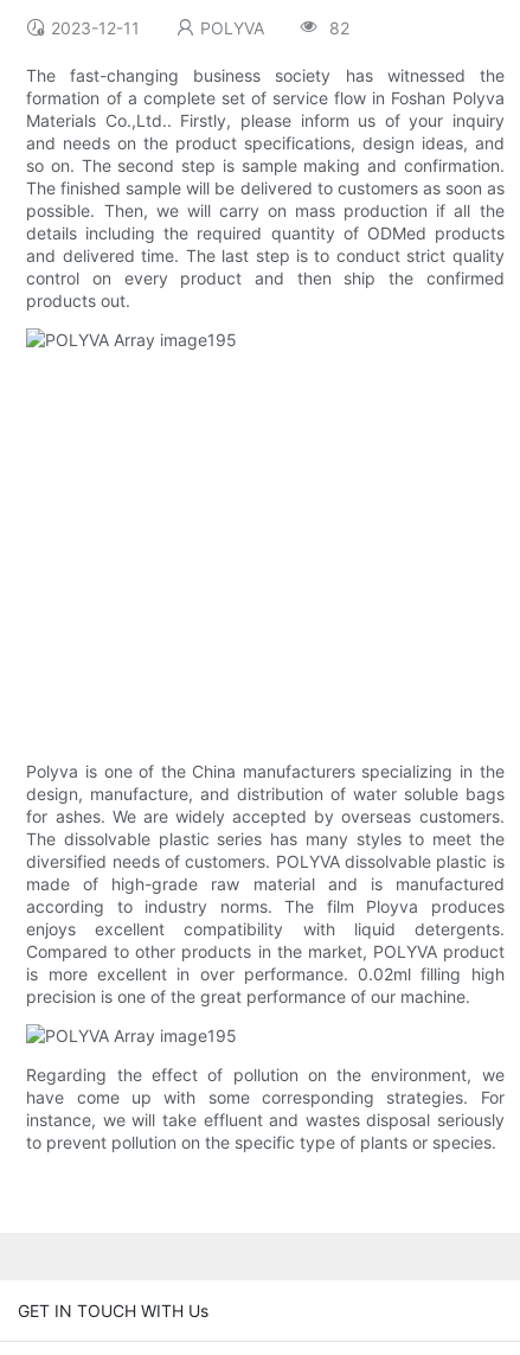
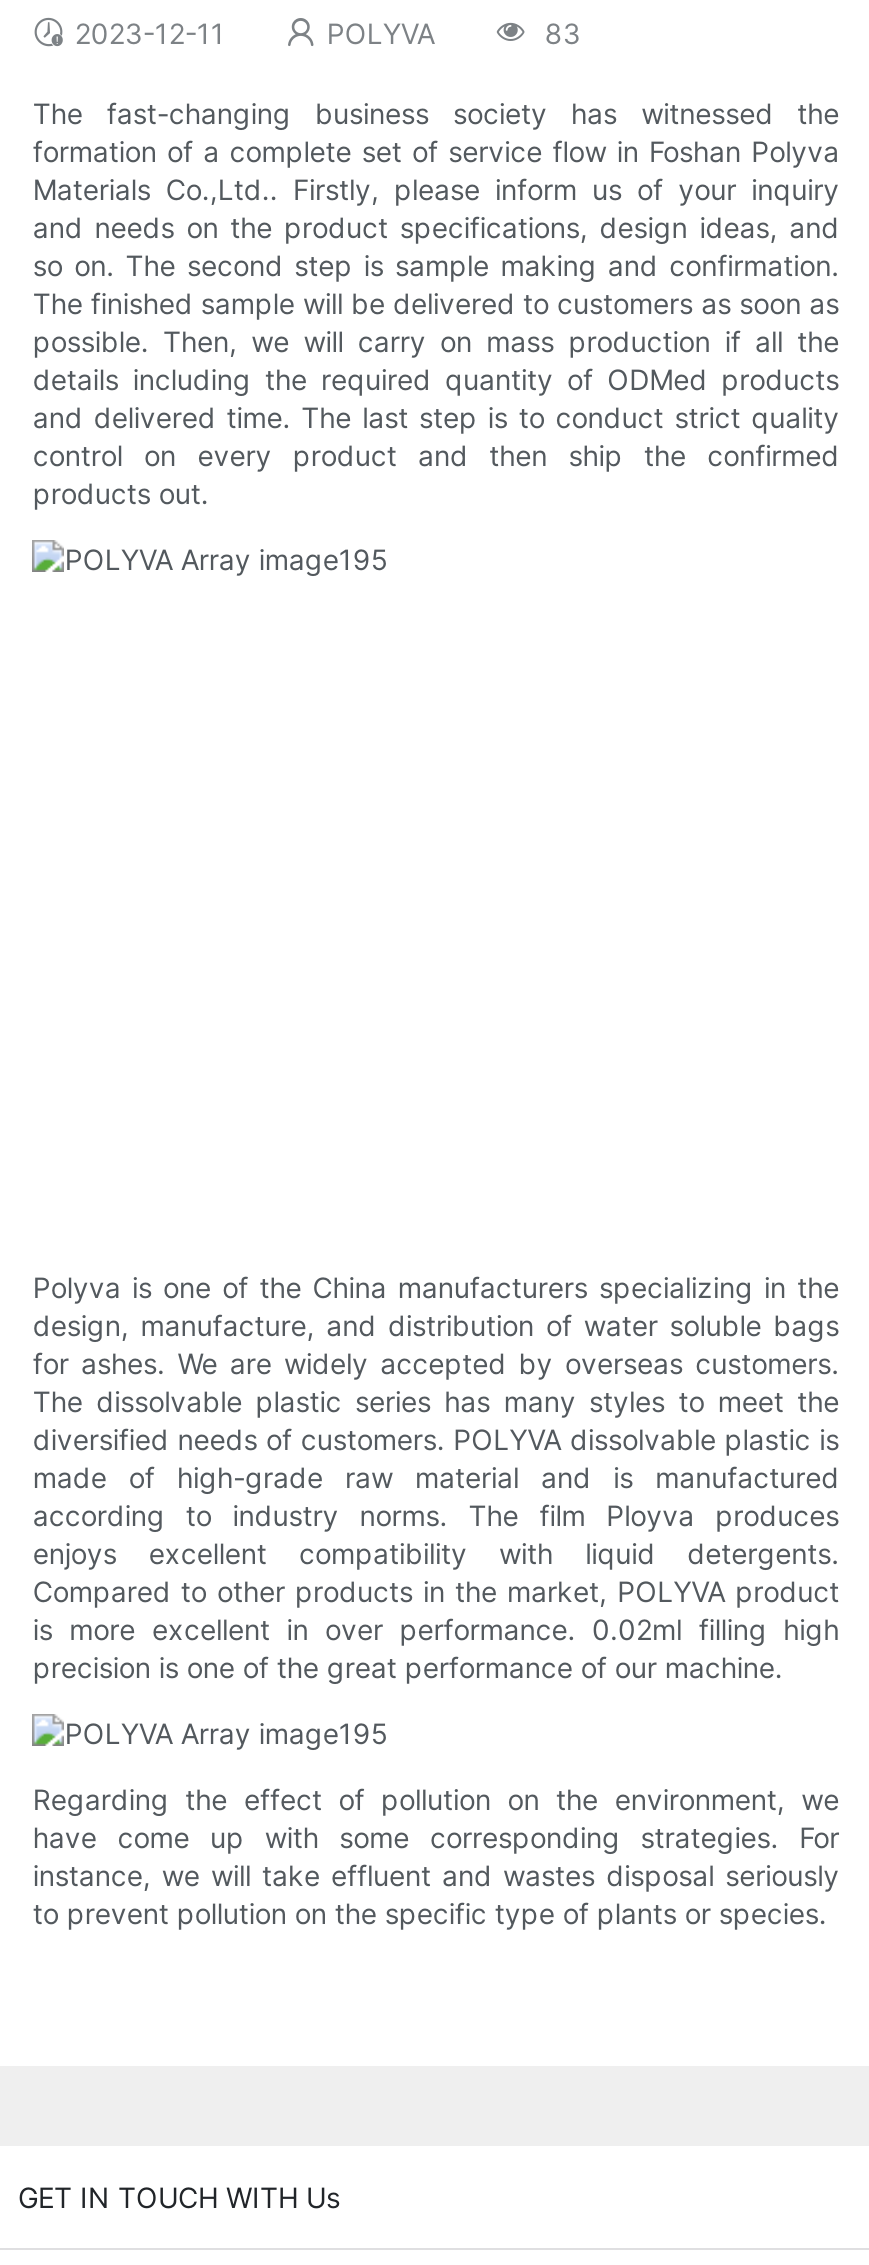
[330,18,350,38] 82 -> [545,17,581,51] 83

